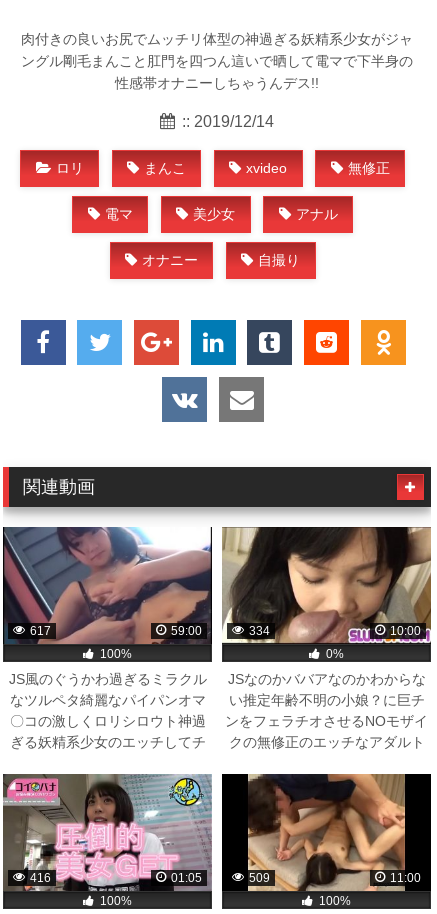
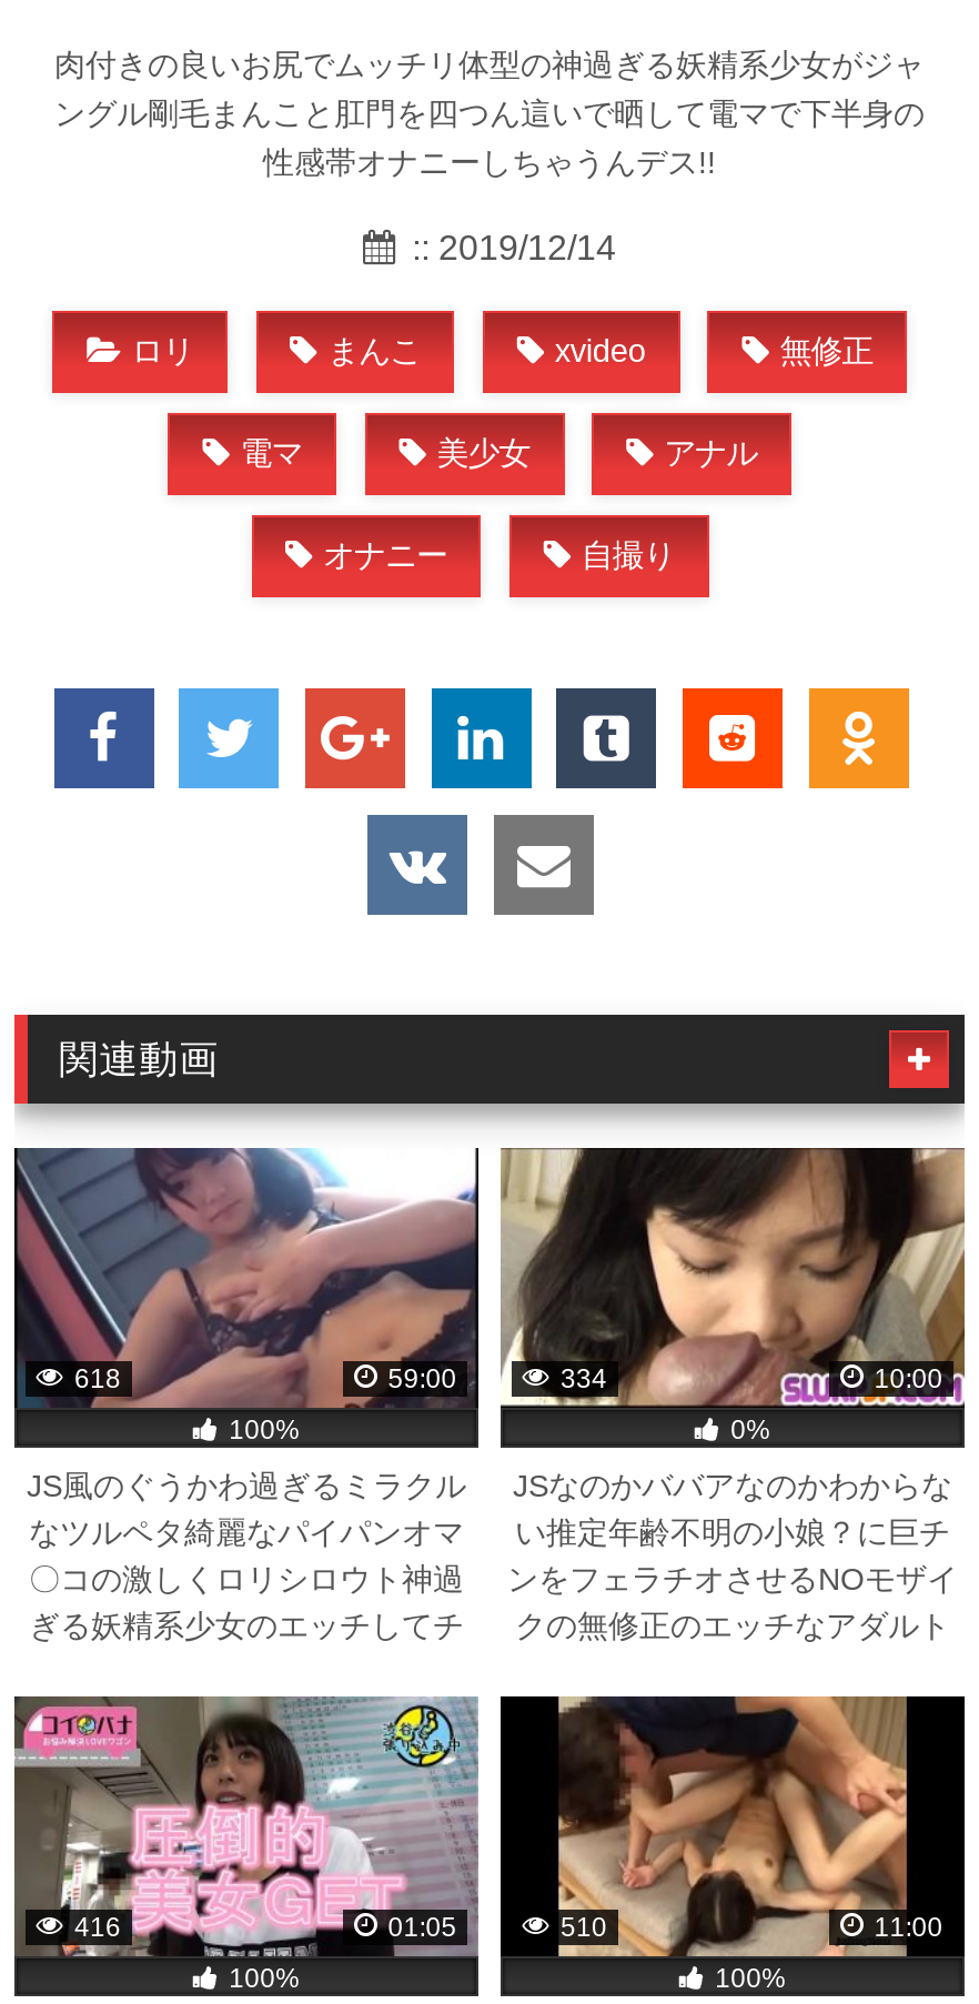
[27,624,51,638] 617 -> [68,1364,121,1395] 618
[246,871,270,885] 509 -> [554,1912,607,1943] 510

